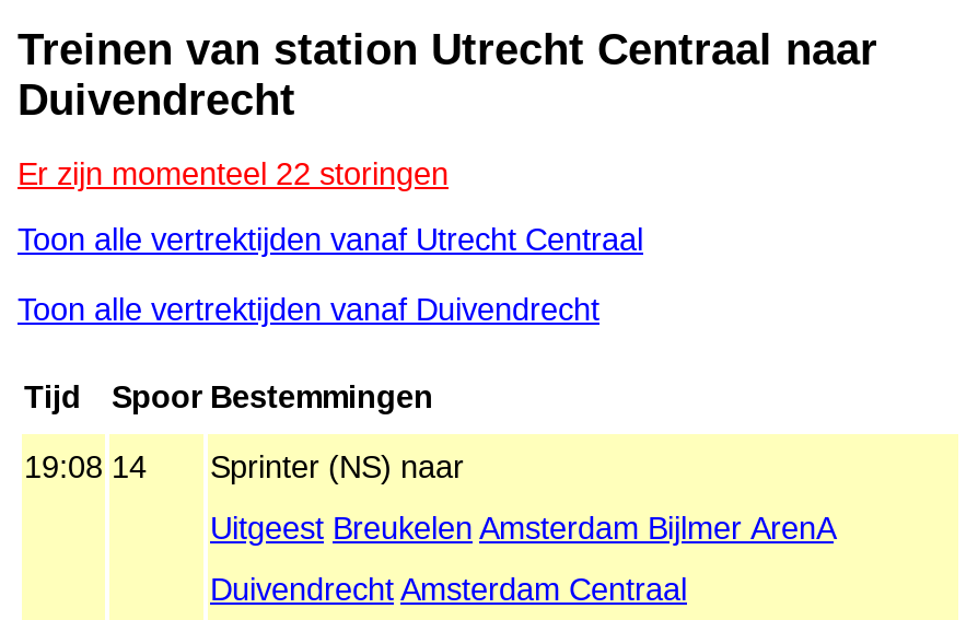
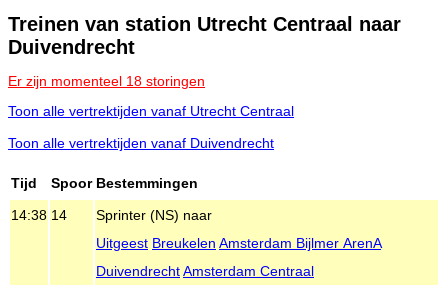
[18,156,449,191] Er zijn momenteel 22 storingen -> [8,73,205,89] Er zijn momenteel 18 storingen
[24,449,464,484] 19:08 14 Sprinter (NS) naar -> [11,207,212,223] 14:38 14 Sprinter (NS) naar

